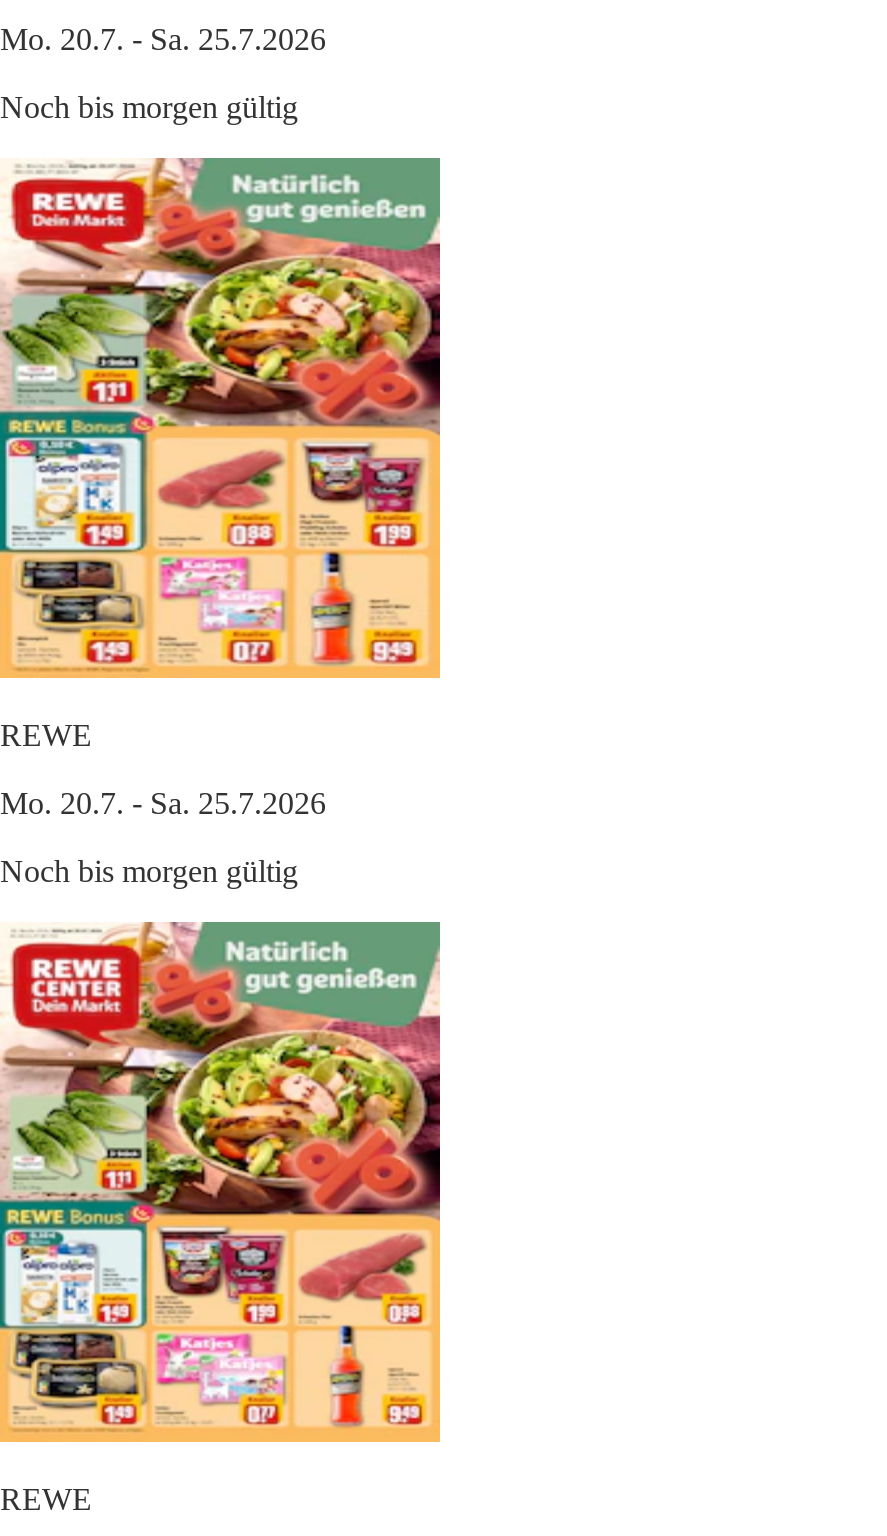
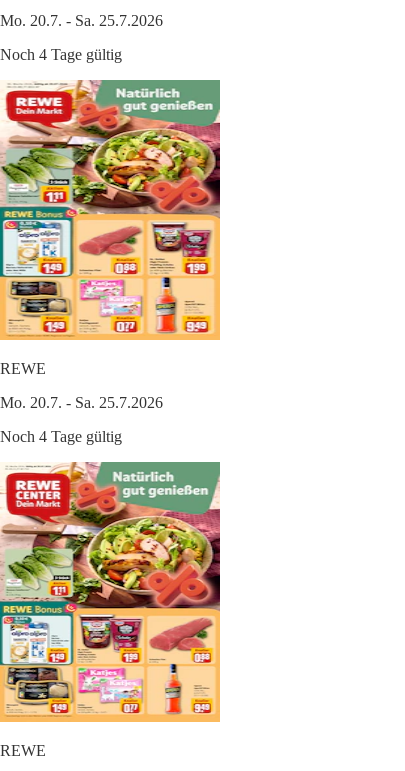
[0,91,298,125] Noch bis morgen gültig -> [0,46,122,63] Noch 4 Tage gültig
[0,855,298,889] Noch bis morgen gültig -> [0,428,122,445] Noch 4 Tage gültig

